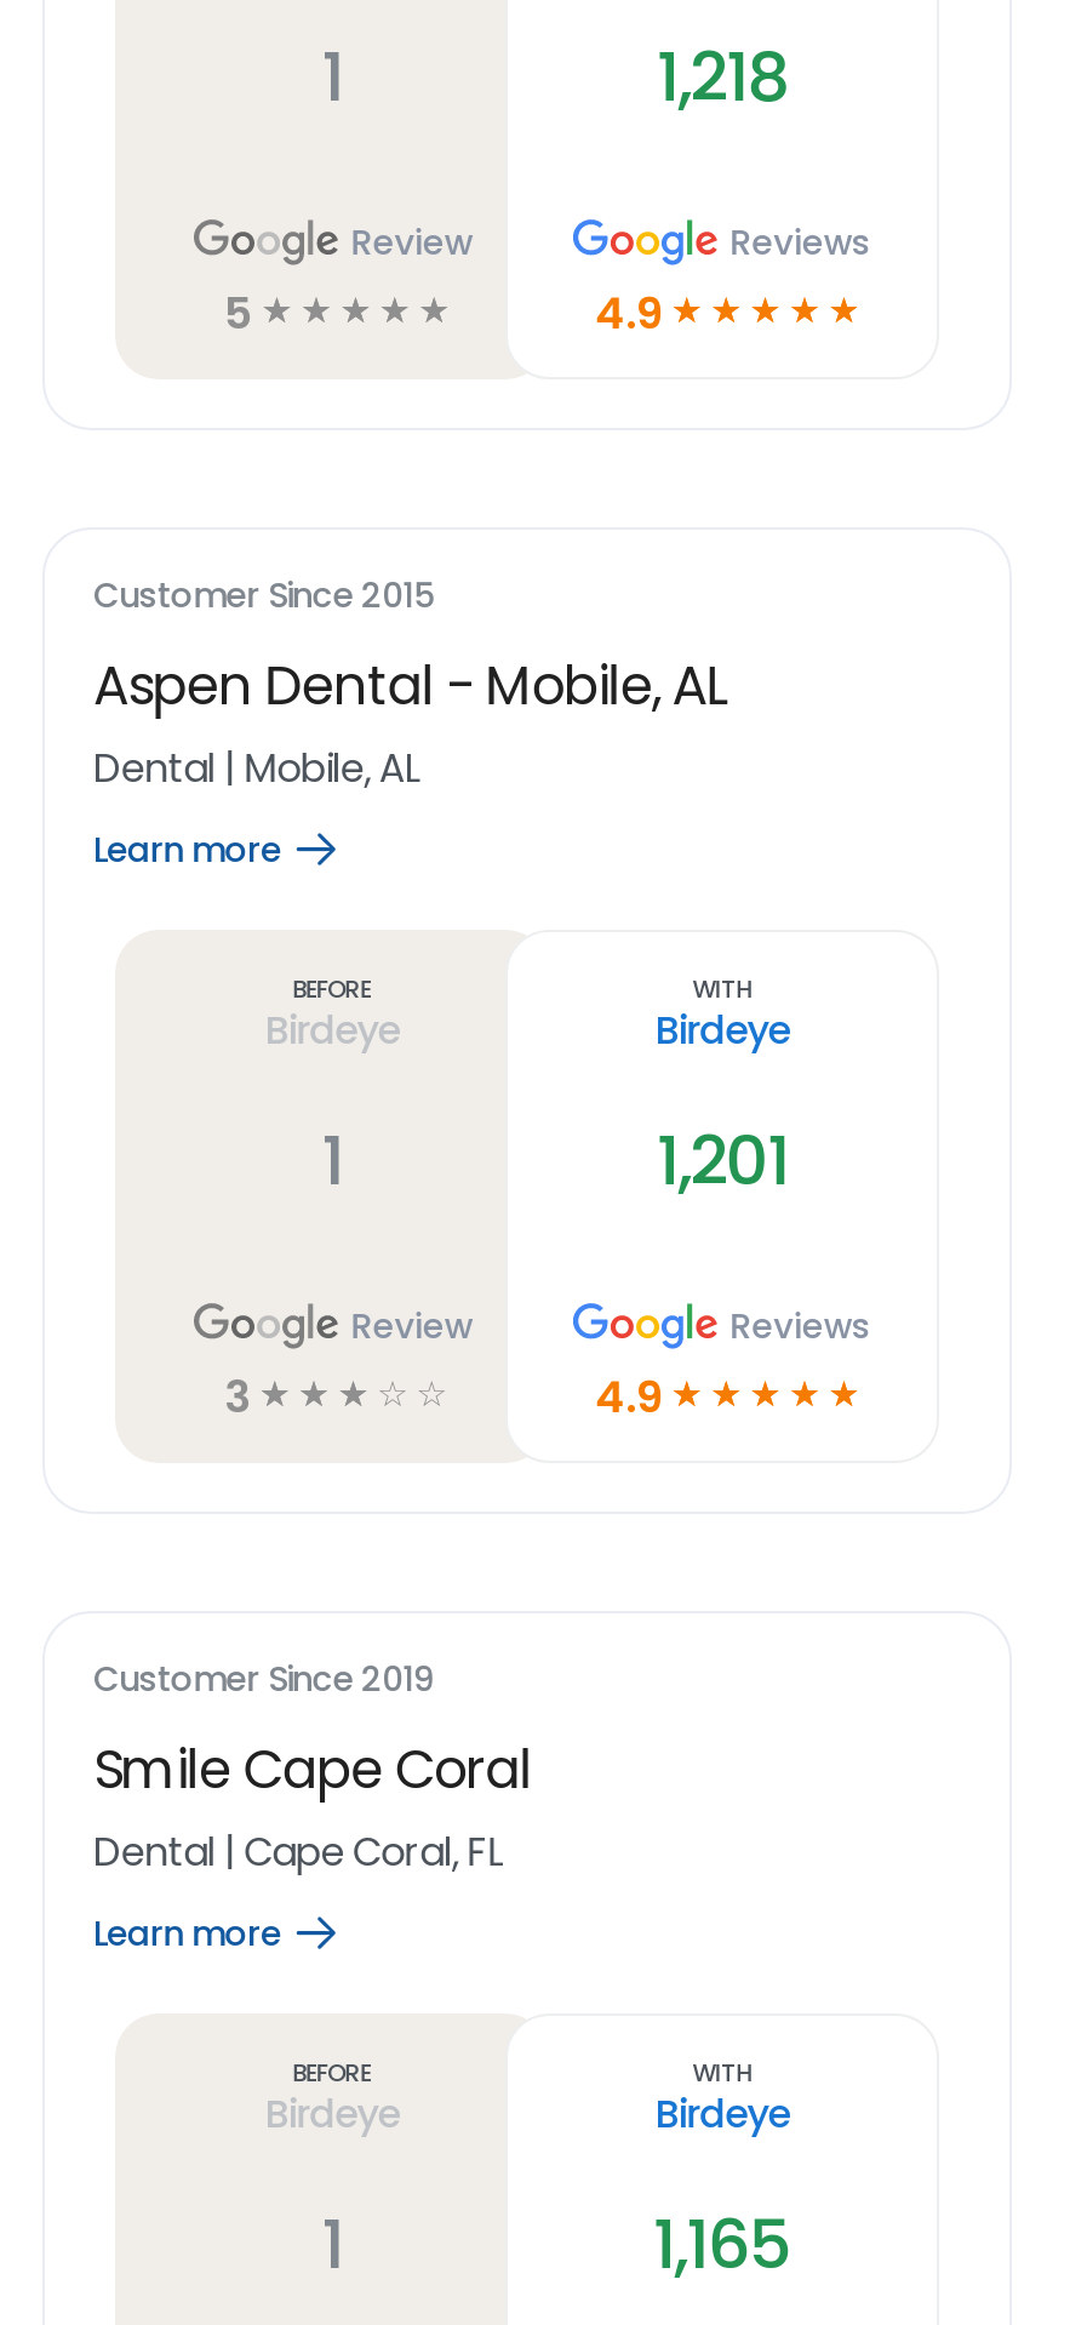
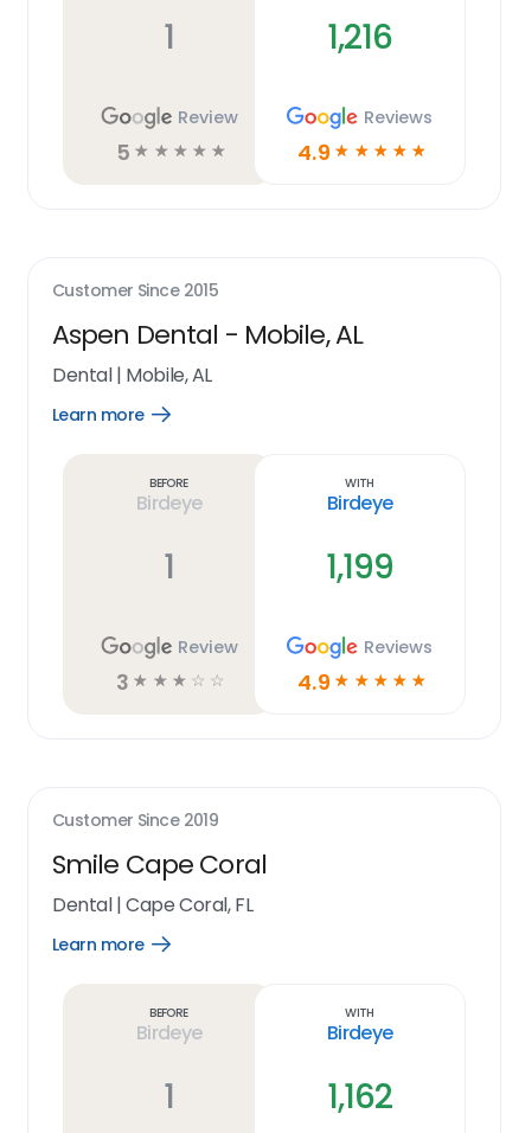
[656,29,788,124] 1,218 -> [327,14,392,60] 1,216
[656,1113,788,1207] 1,201 -> [326,543,393,590] 1,199
[653,2197,792,2291] 1,165 -> [327,1073,392,1119] 1,162

